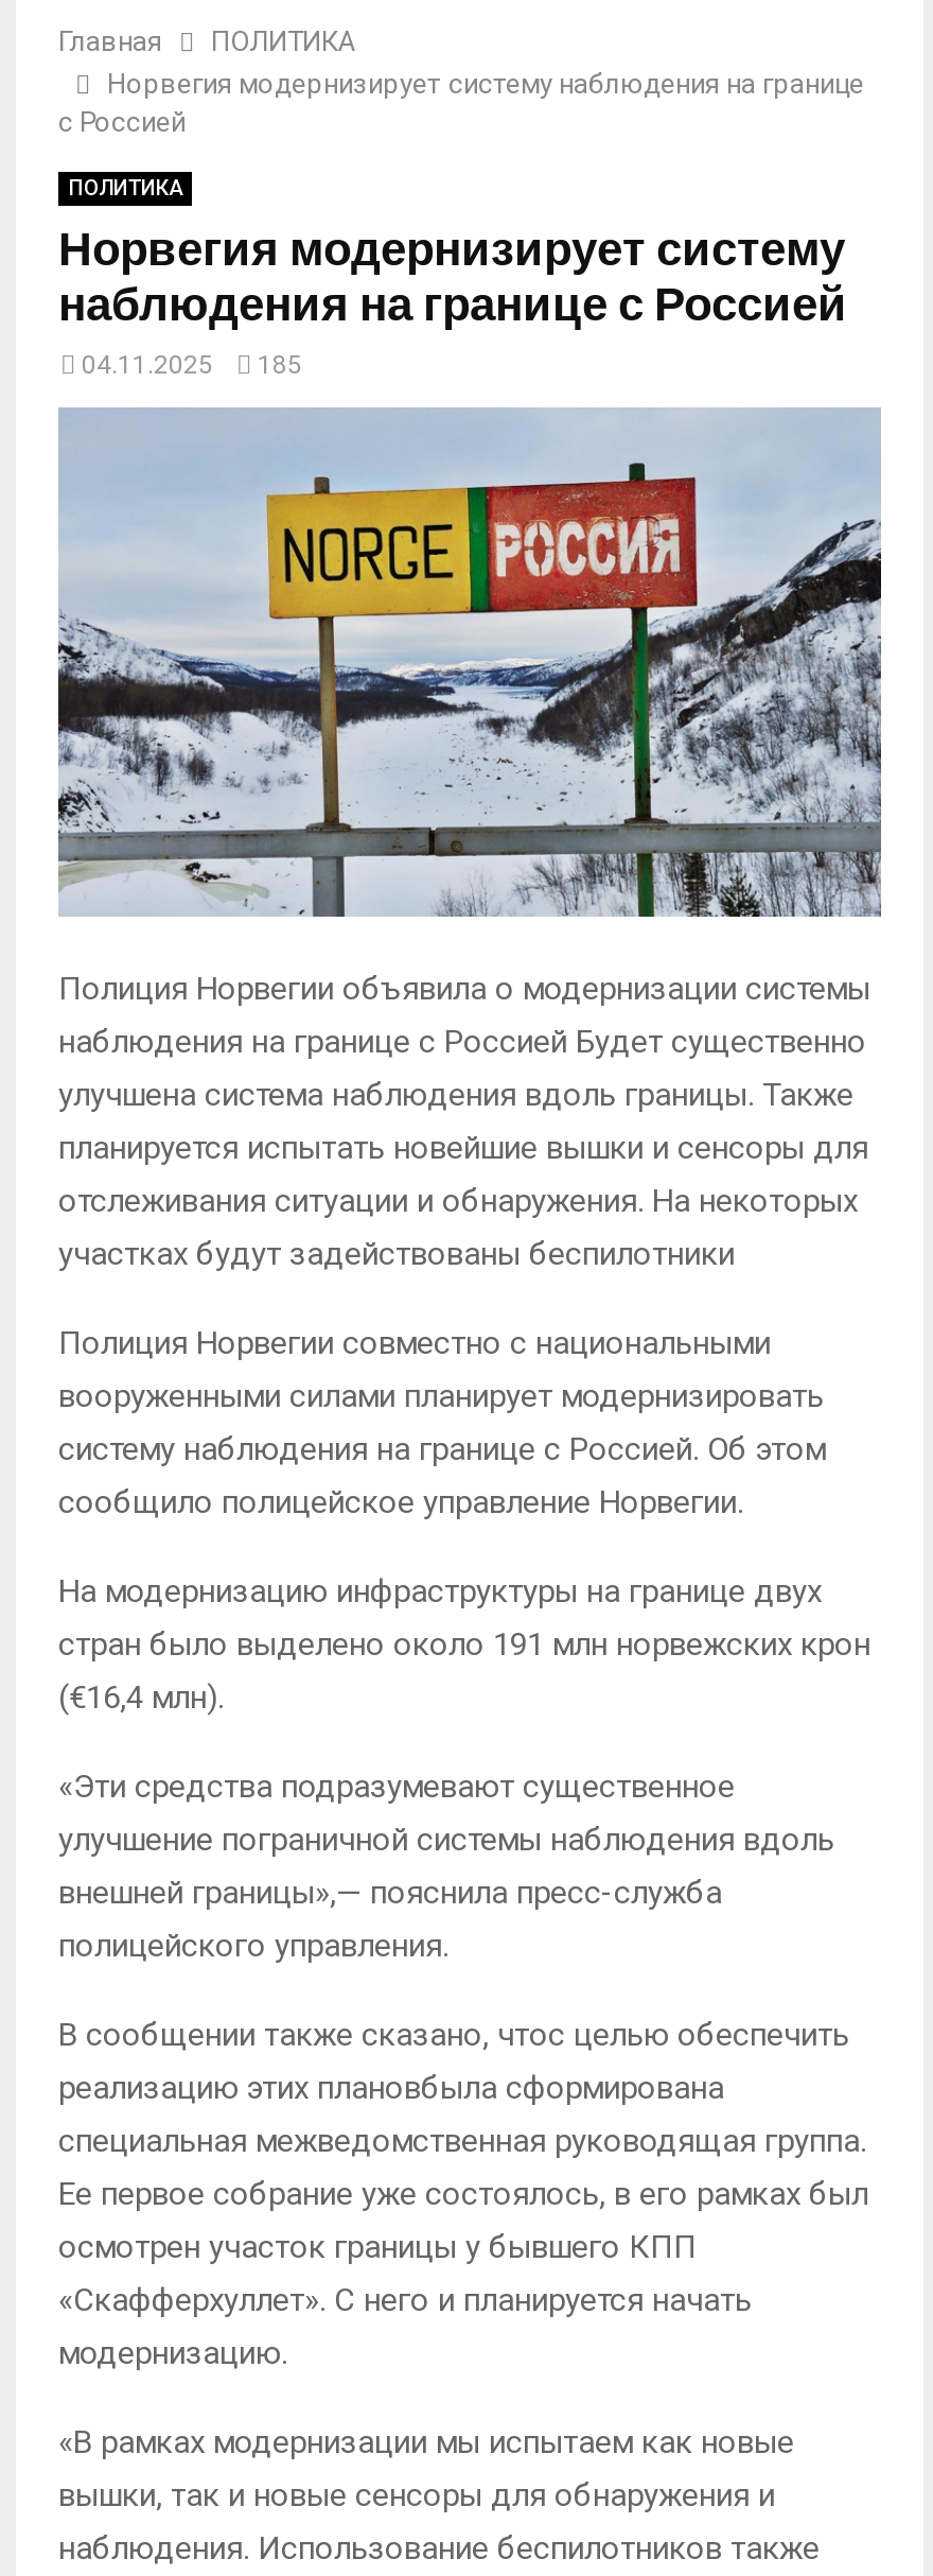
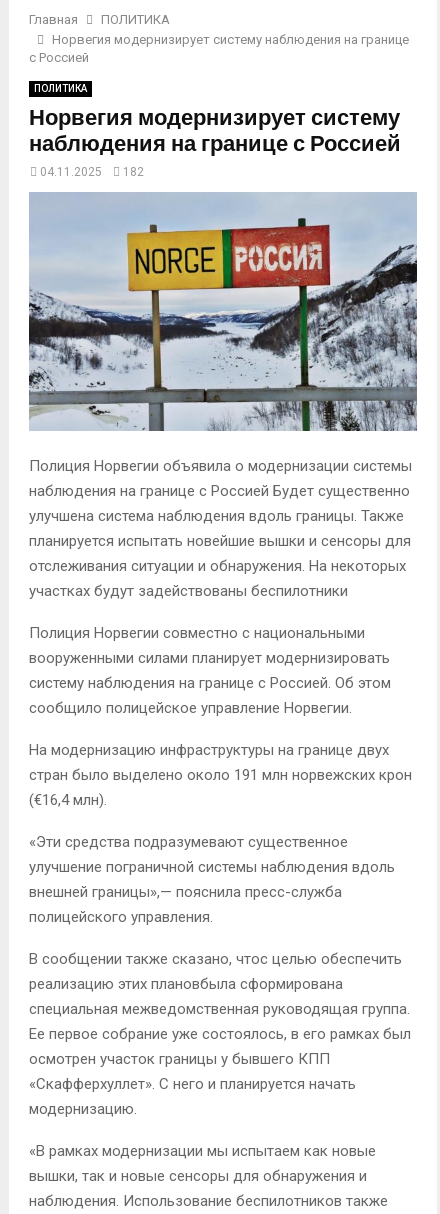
[82,350,302,380] 04.11.2025 185 -> [40,165,144,179] 04.11.2025 182

